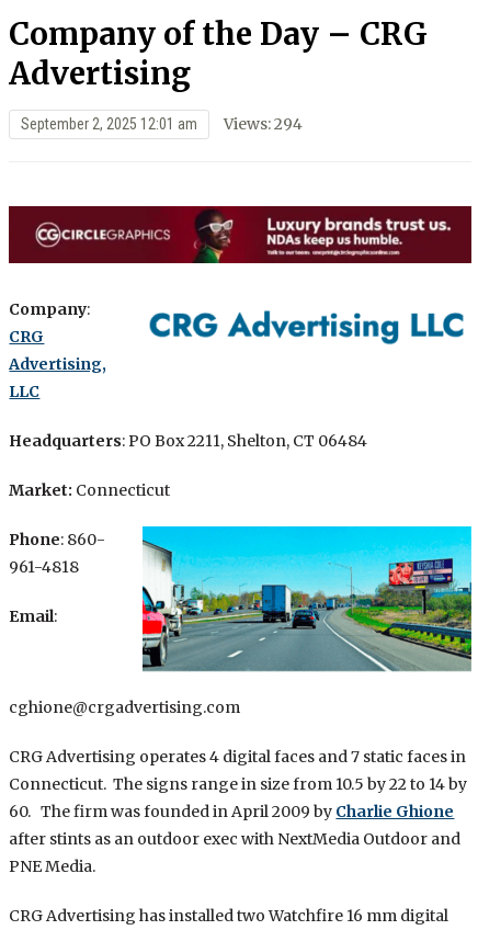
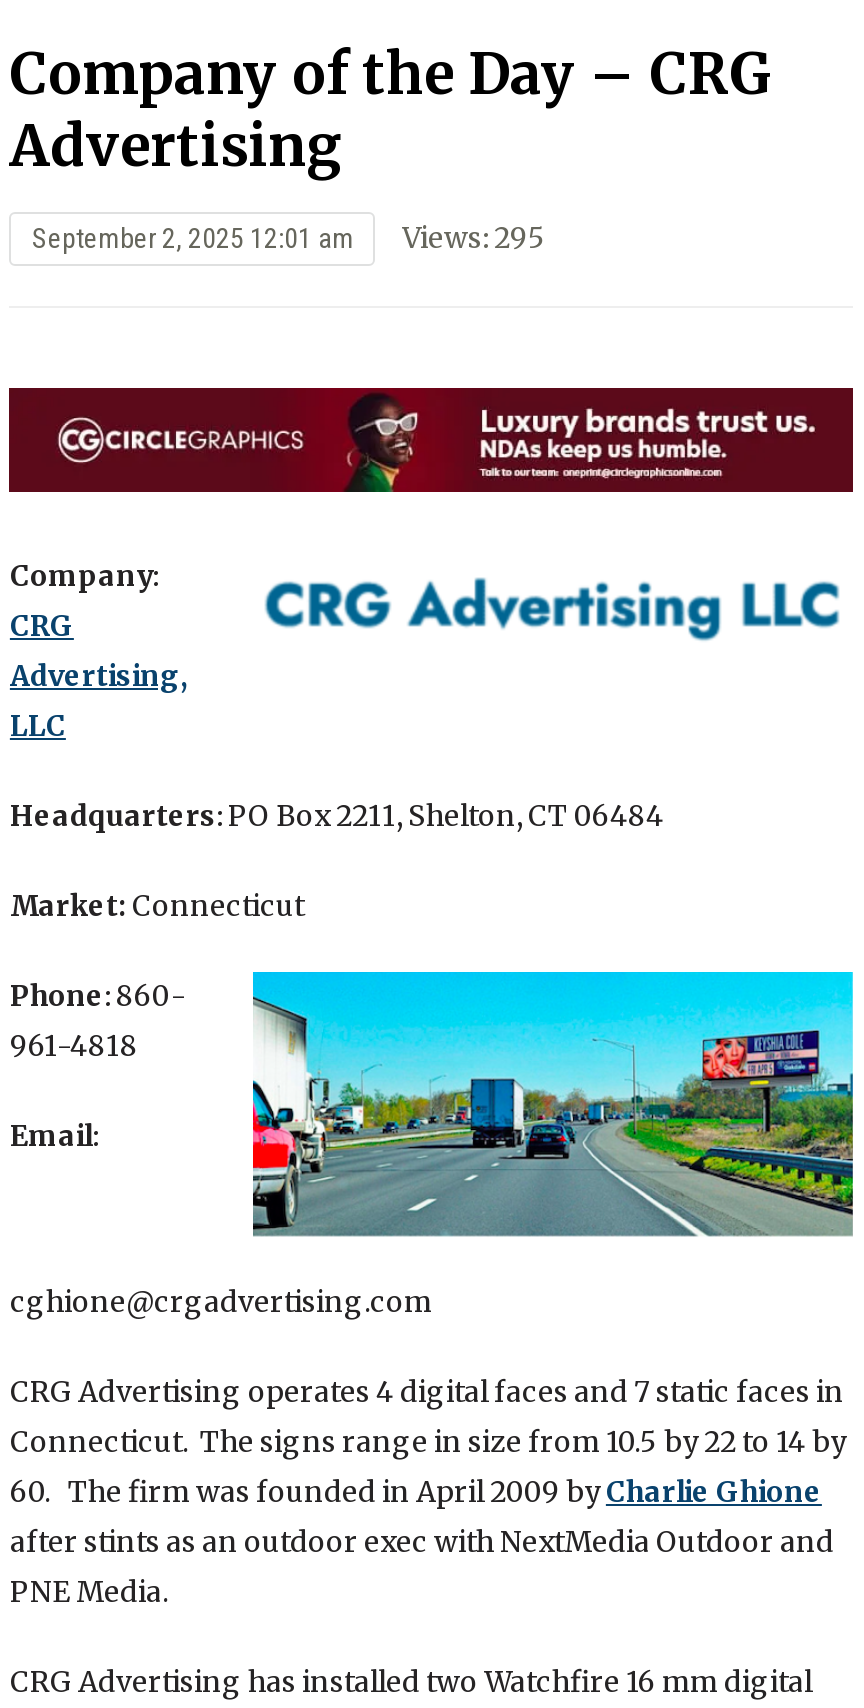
[21,114,303,134] September 2, 2025 12:01 am Views: 294 -> [32,220,546,256] September 2, 2025 12:01 am Views: 295

